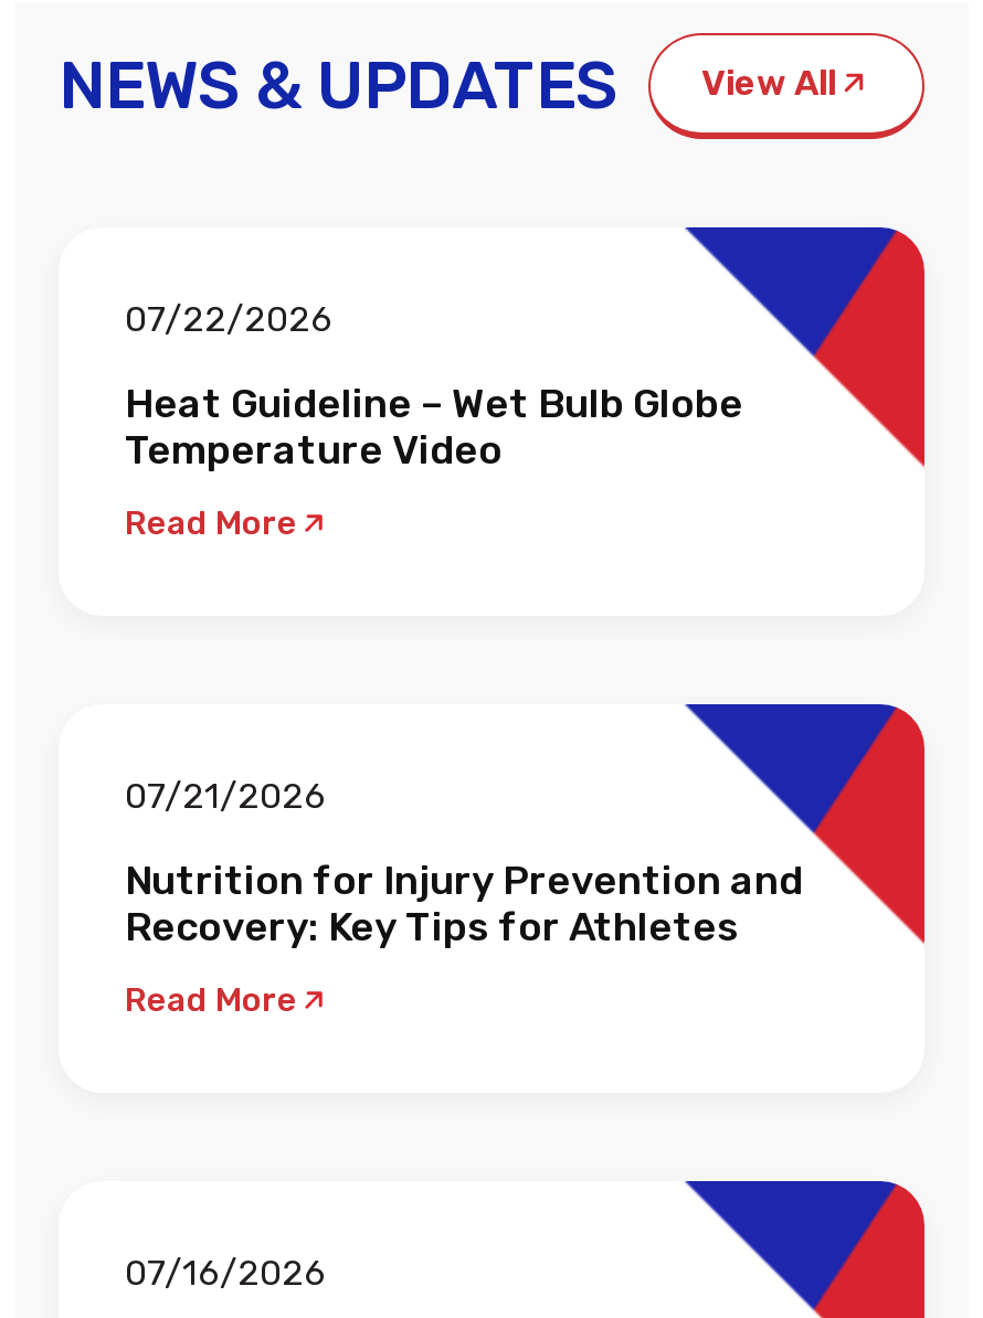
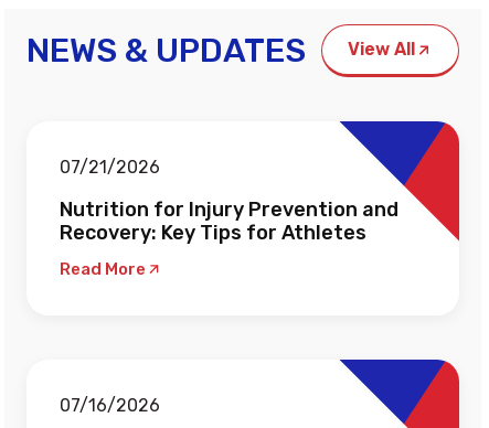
[125,298,743,543] 07/22/2026 | Heat Guideline – Wet Bulb Globe | Temperature Video | Read More -> none

